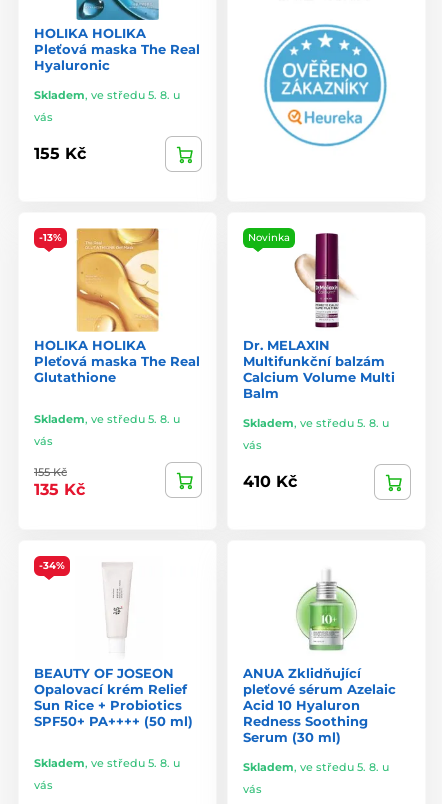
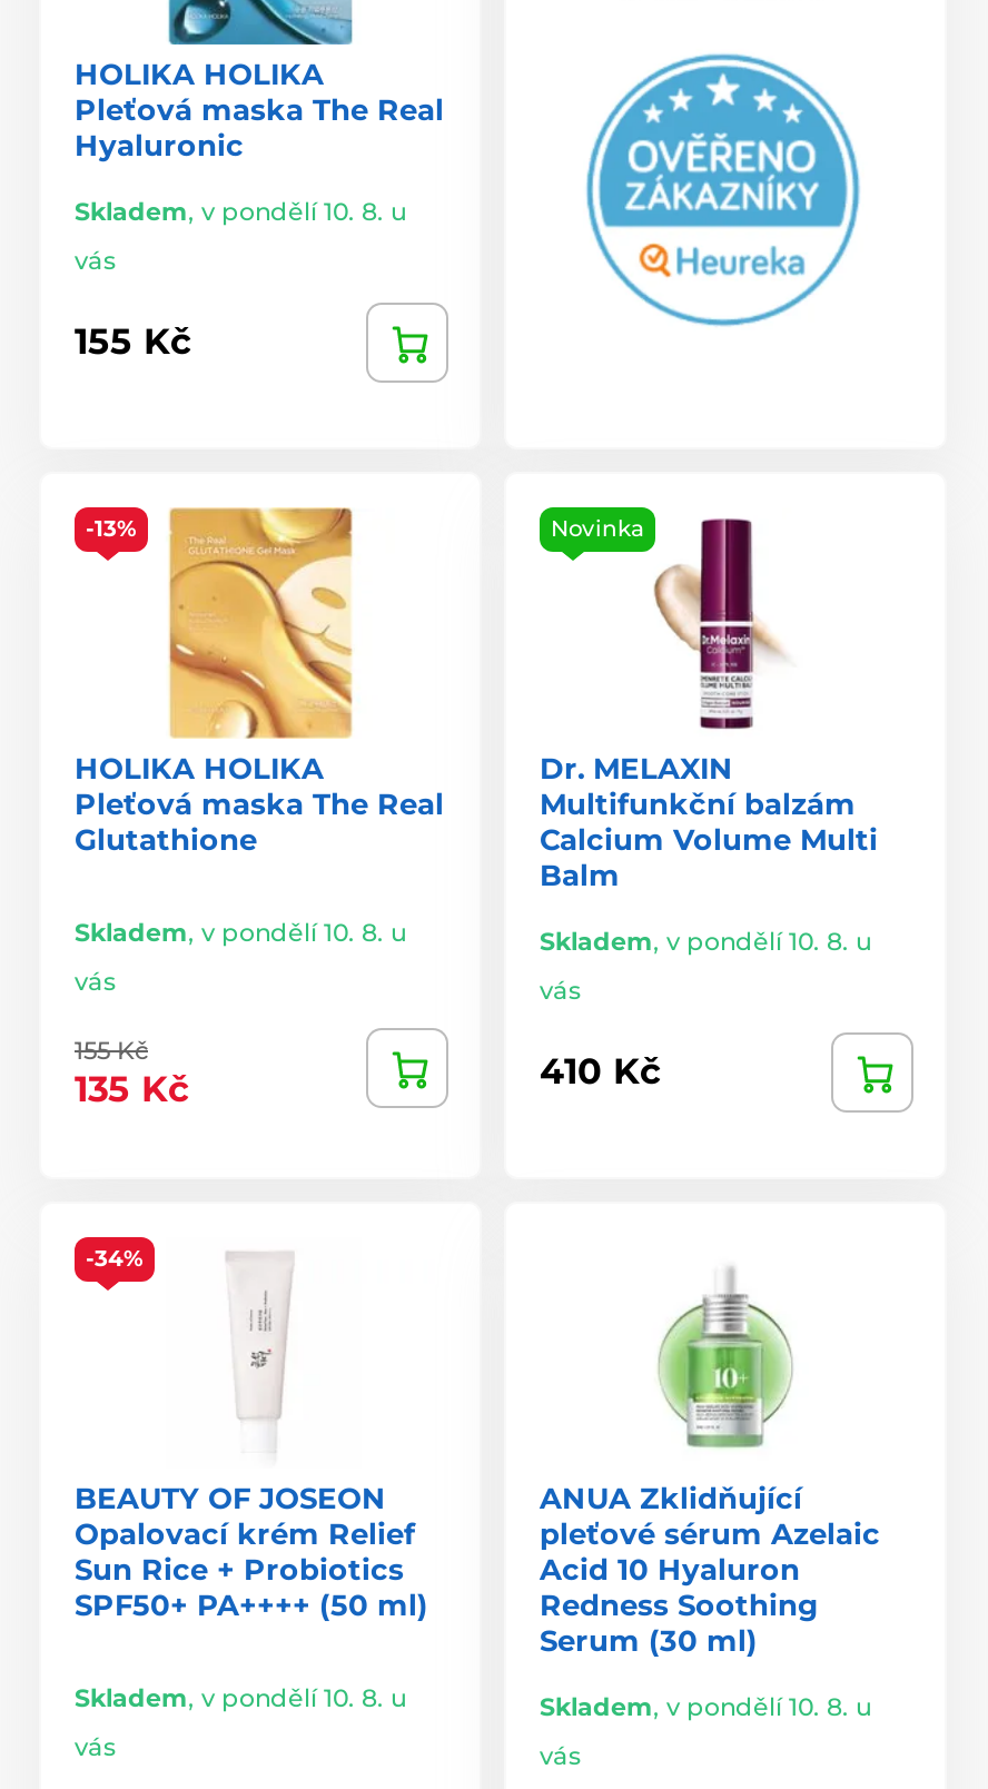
[34,88,180,102] Skladem, ve středu 5. 8. u -> [75,195,406,226] Skladem, v pondělí 10. 8. u
[34,412,180,426] Skladem, ve středu 5. 8. u -> [75,916,406,947] Skladem, v pondělí 10. 8. u
[243,416,389,430] Skladem, ve středu 5. 8. u -> [540,925,871,956] Skladem, v pondělí 10. 8. u
[34,756,180,770] Skladem, ve středu 5. 8. u -> [75,1682,406,1713] Skladem, v pondělí 10. 8. u
[243,760,389,774] Skladem, ve středu 5. 8. u -> [540,1691,871,1722] Skladem, v pondělí 10. 8. u

